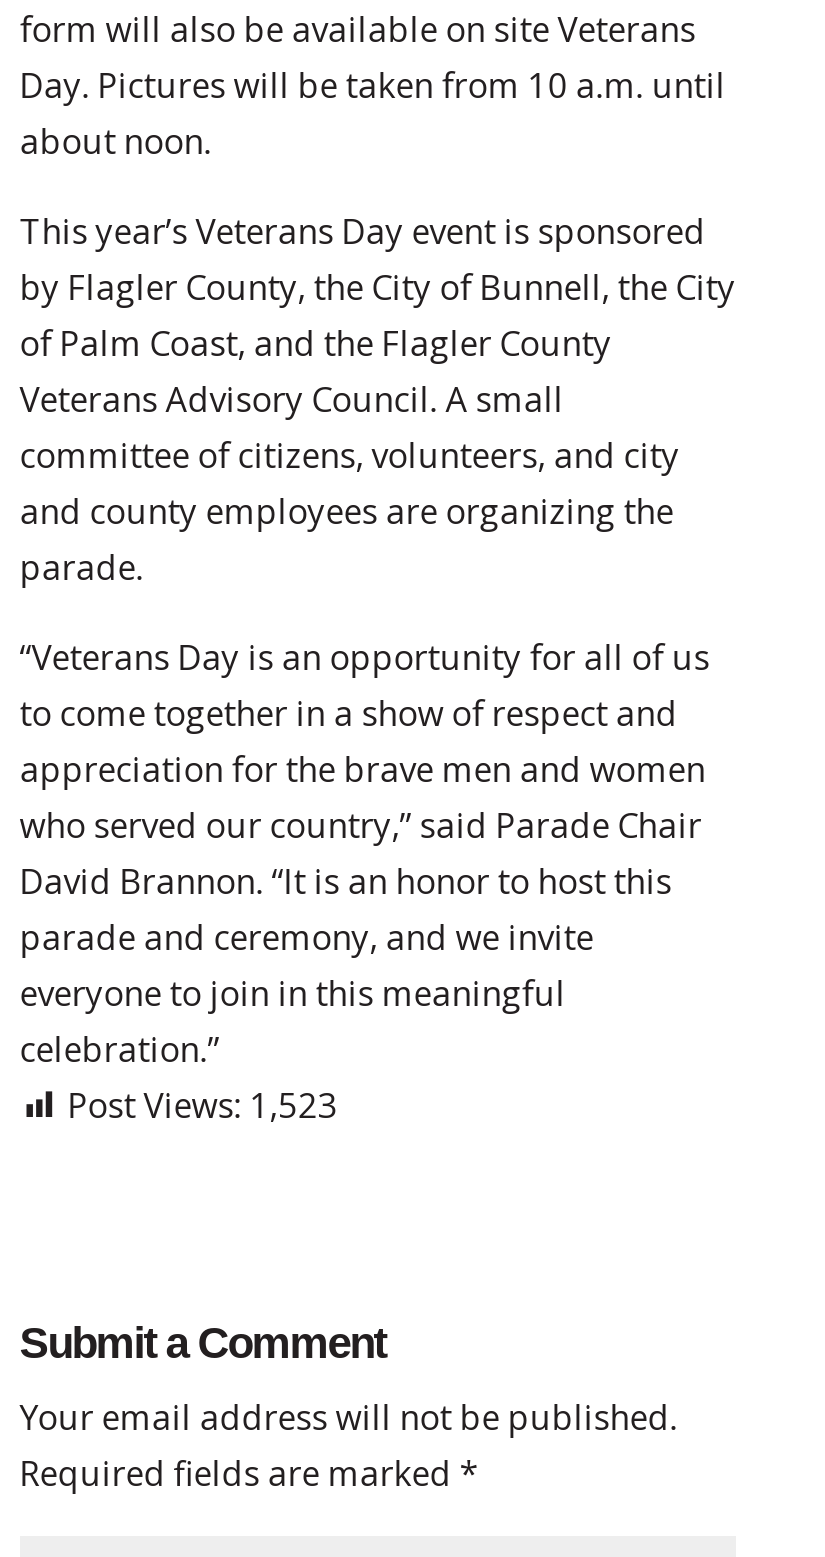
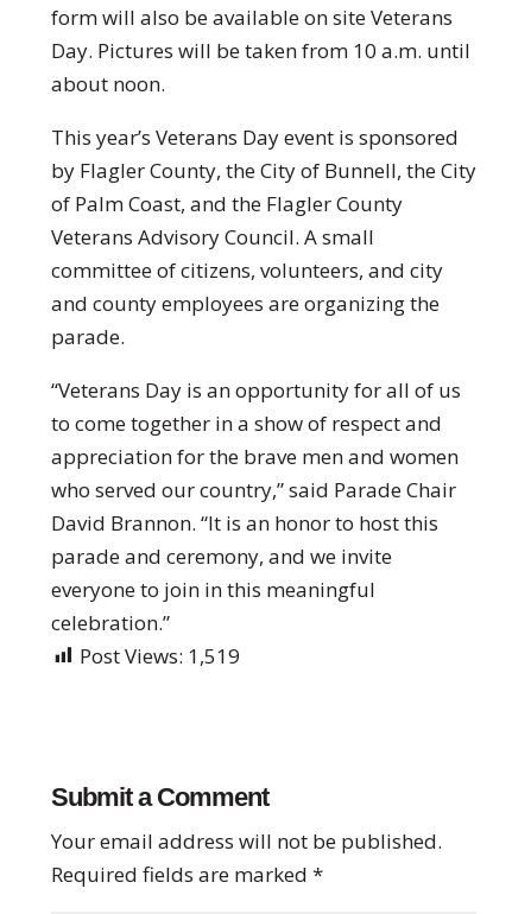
[68,1082,338,1128] Post Views: 1,523 -> [79,642,240,669] Post Views: 1,519

